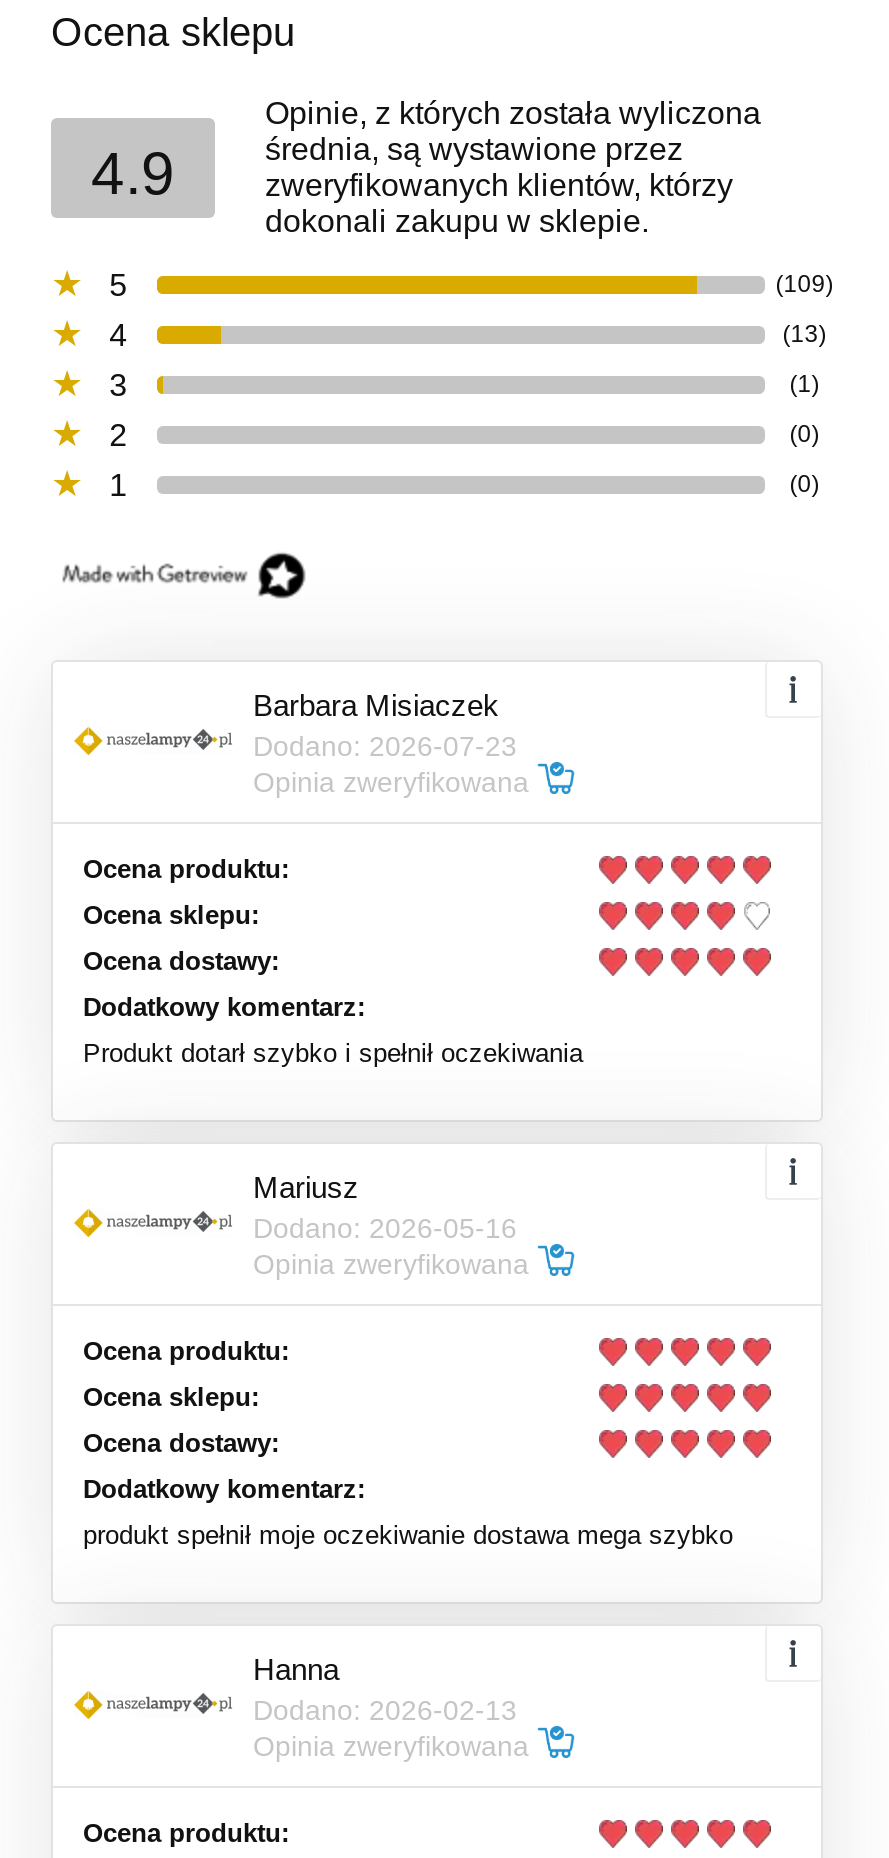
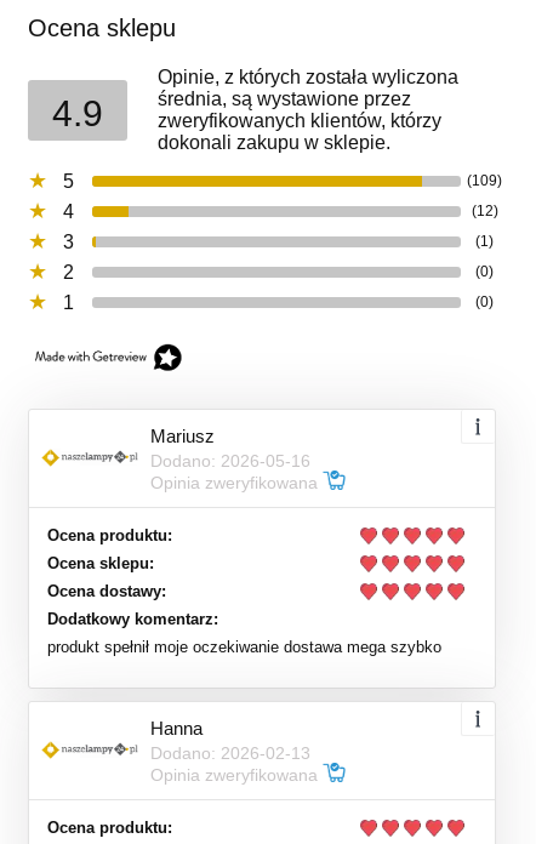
[782,319,826,347] (13) -> [471,202,498,219] (12)
[83,687,583,1067] Barbara Misiaczek | Dodano: 2026-07-23 | Opinia zweryfikowana | Ocena produktu: | Ocena sklepu: | Ocena dostawy: | Dodatkowy komentarz: | Produkt dotarł szybko i spełnił oczekiwania -> none

